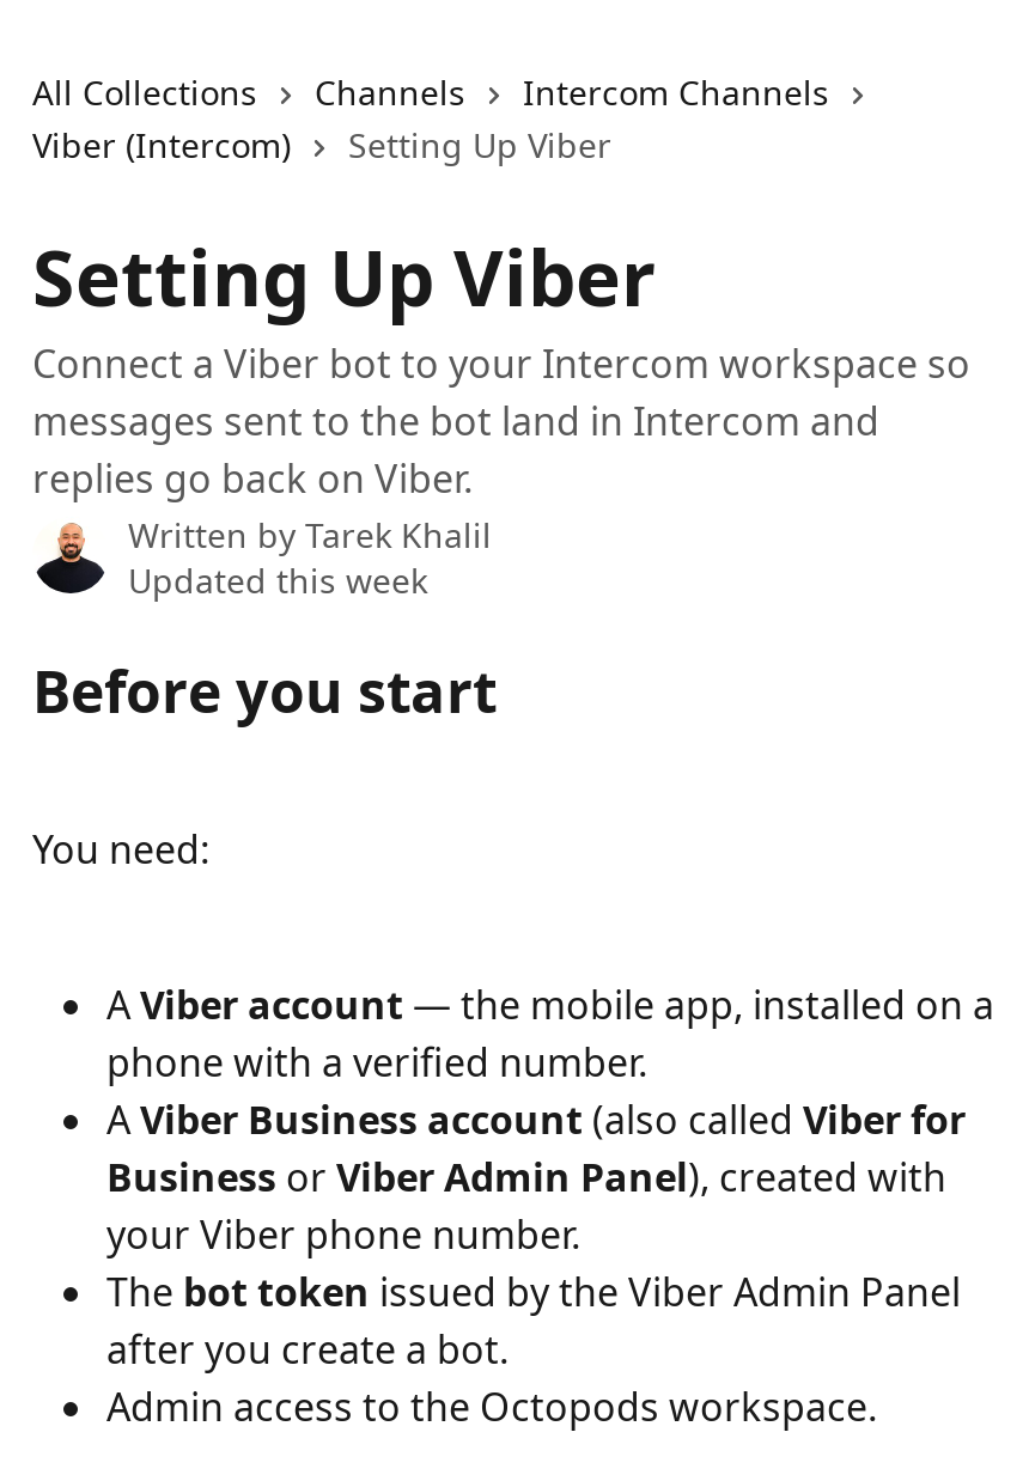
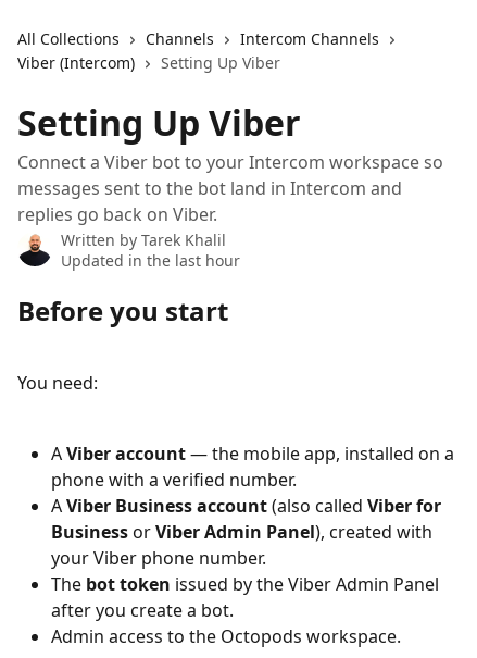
[128,557,427,603] Updated this week -> [61,250,240,271] Updated in the last hour

